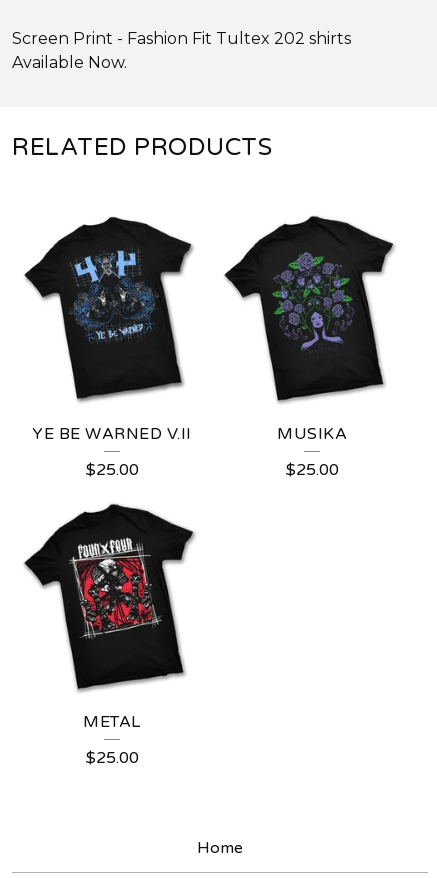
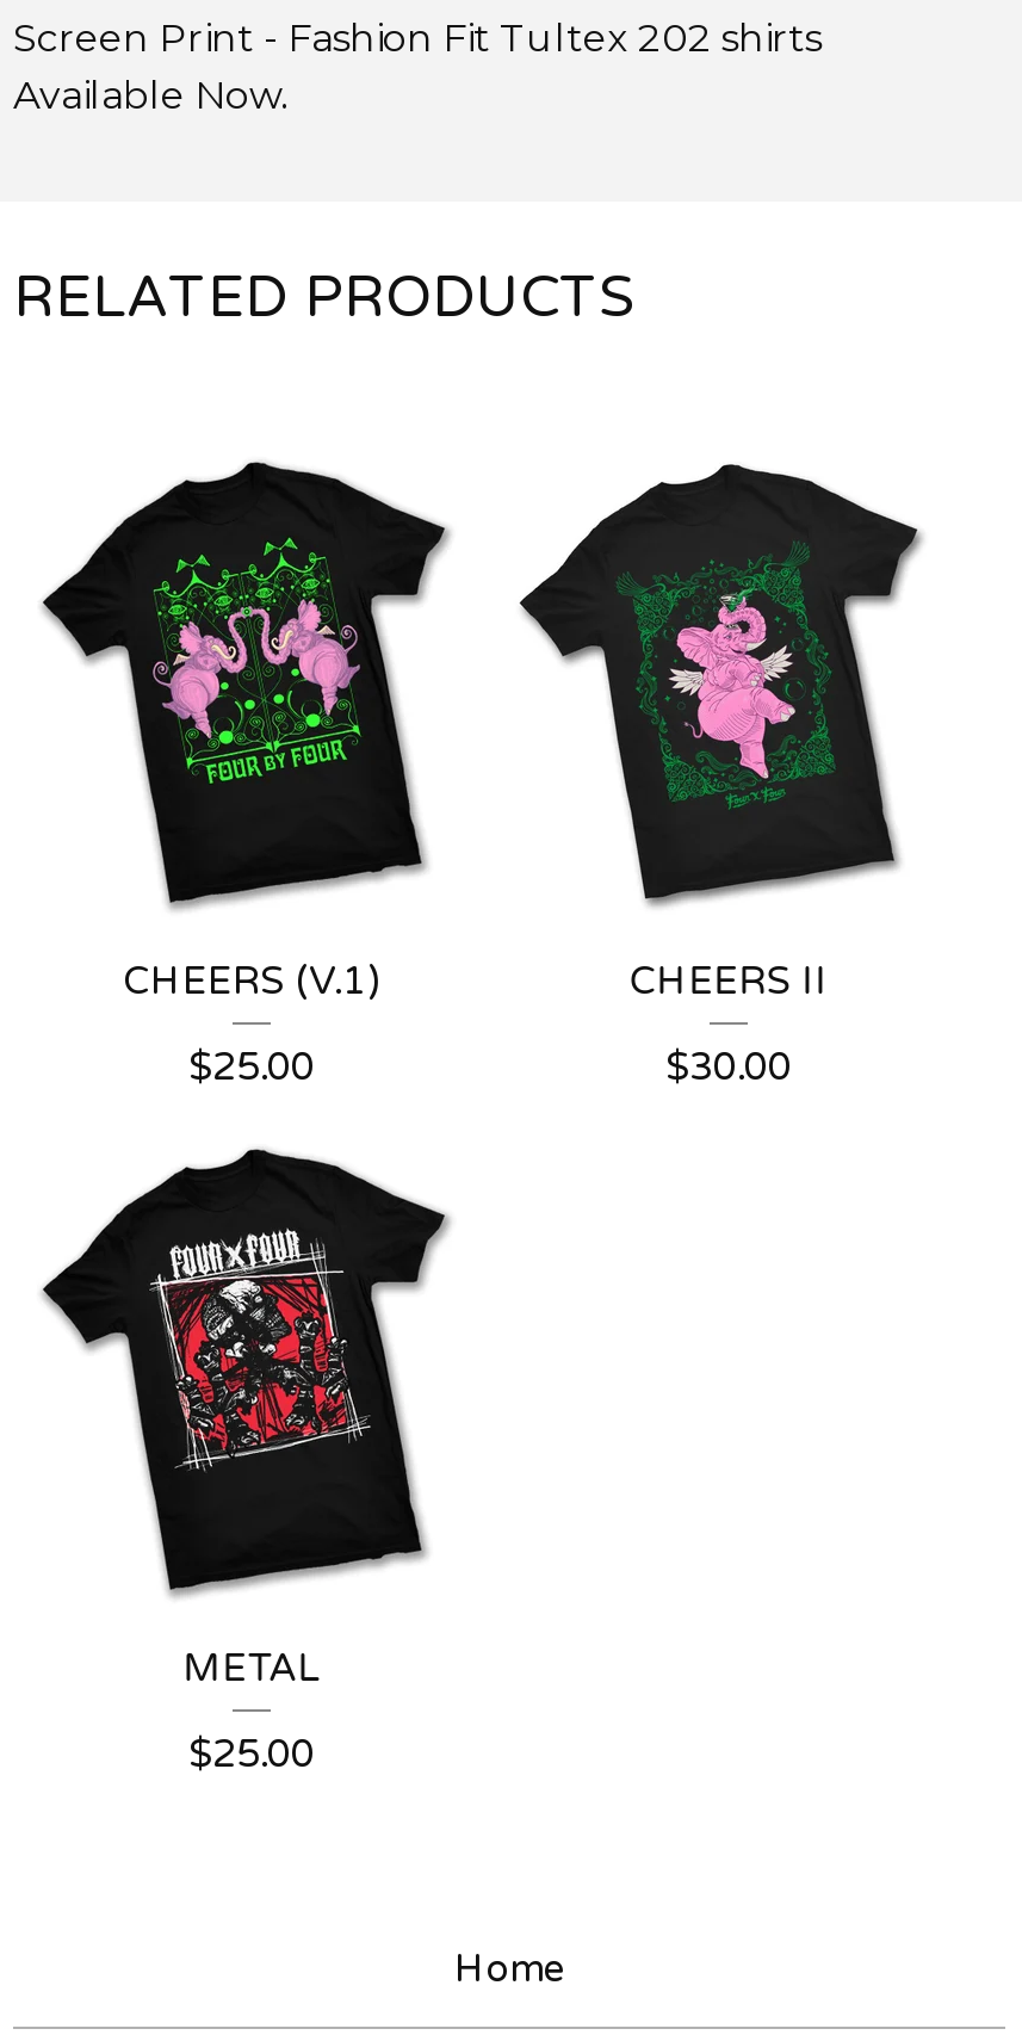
[70,249,158,350] [image] -> [151,538,361,784] [image]
[267,252,355,360] [image] -> [617,545,836,808] [image]
[32,424,192,444] YE BE WARNED V.II -> [123,958,380,1006] CHEERS (V.1)
[277,424,347,444] MUSIKA -> [629,958,828,1006] CHEERS II
[285,460,338,480] $25.00 -> [665,1044,792,1092] $30.00

